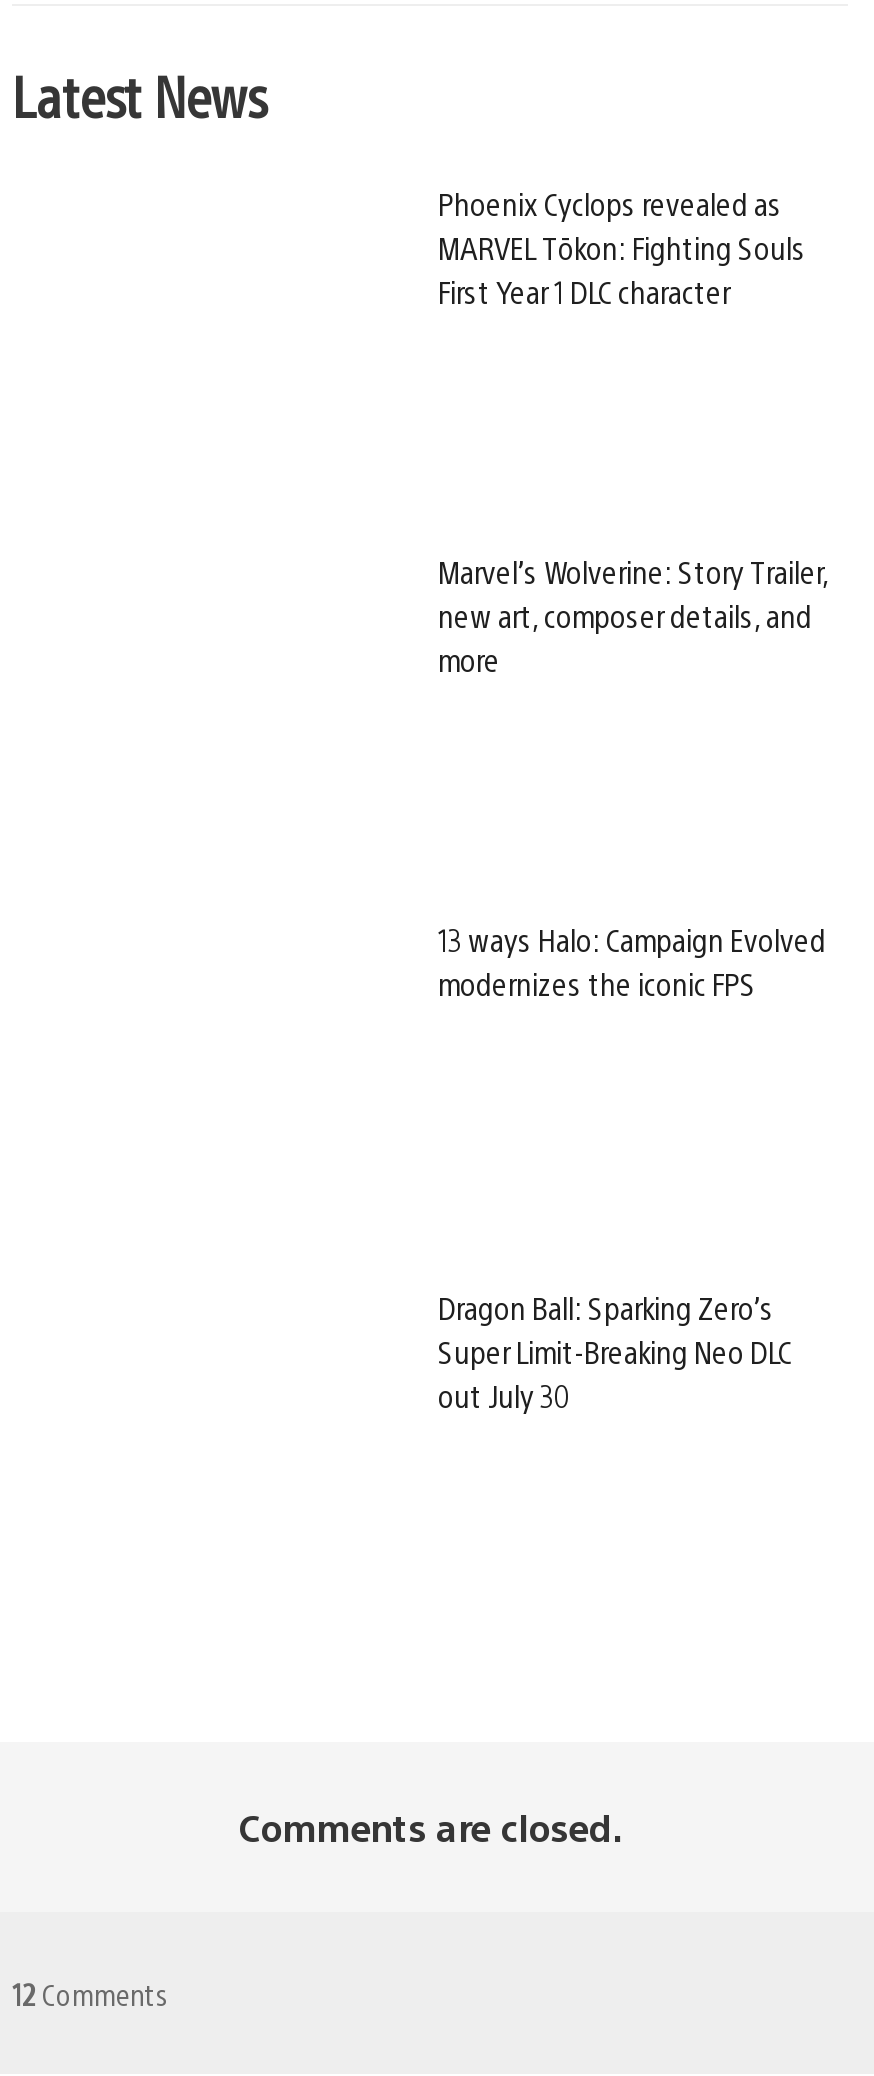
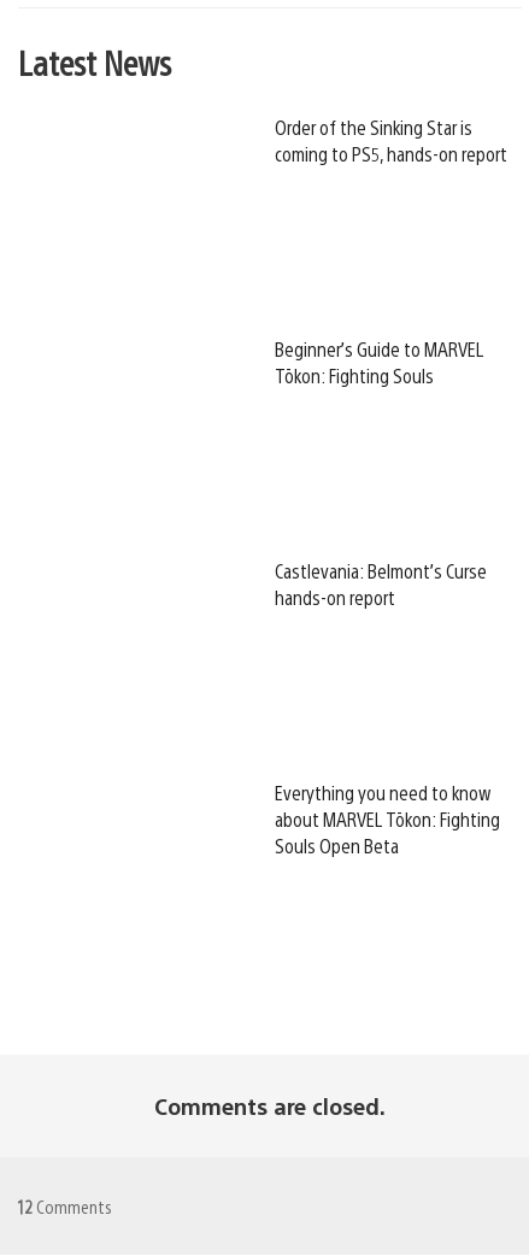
[438,181,806,311] Phoenix Cyclops revealed as | MARVEL Tōkon: Fighting Souls | First Year 1 DLC character -> [275,114,507,166] Order of the Sinking Star is | coming to PS5, hands-on report
[438,549,828,679] Marvel’s Wolverine: Story Trailer, | new art, composer details, and | more -> [275,336,483,388] Beginner’s Guide to MARVEL | Tōkon: Fighting Souls
[438,917,826,1003] 13 ways Halo: Campaign Evolved | modernizes the iconic FPS -> [275,557,487,609] Castlevania: Belmont’s Curse | hands-on report
[438,1285,792,1415] Dragon Ball: Sparking Zero’s | Super Limit-Breaking Neo DLC | out July 30 -> [275,779,500,858] Everything you need to know | about MARVEL Tōkon: Fighting | Souls Open Beta

